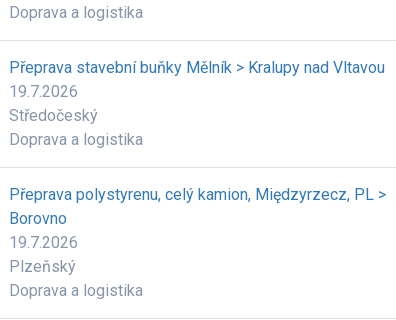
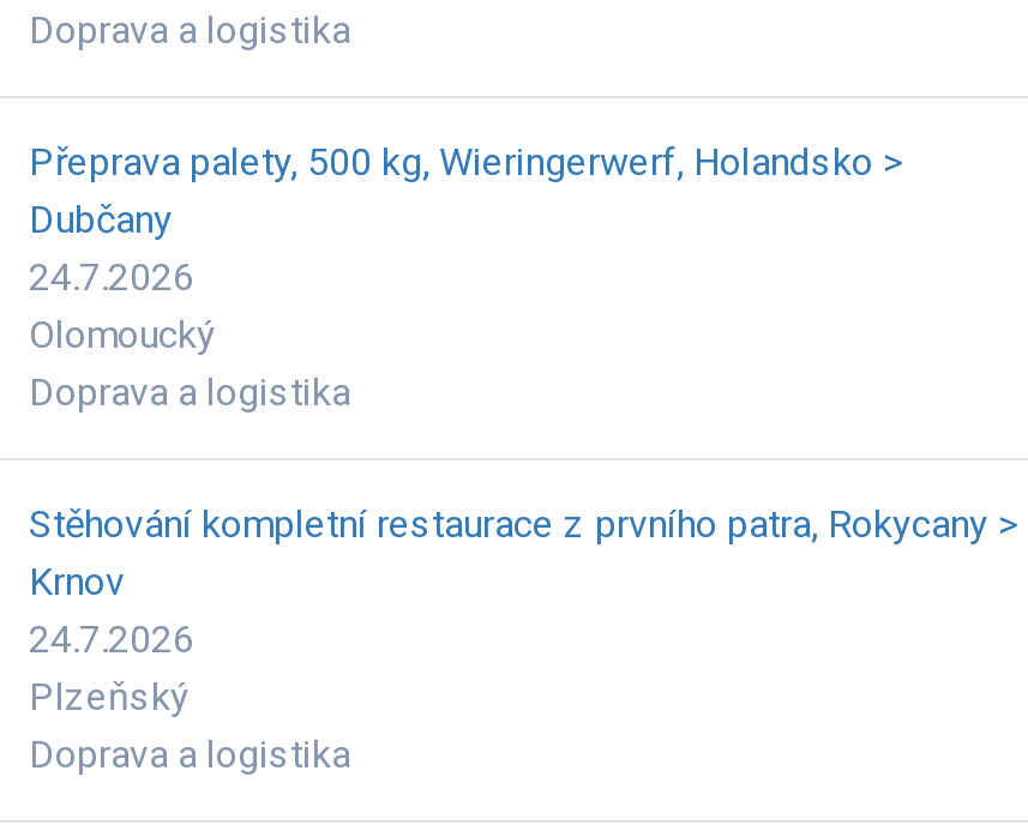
[9,58,385,125] Přeprava stavební buňky Mělník > Kralupy nad Vltavou | 19.7.2026 | Středočeský -> [29,139,902,357] Přeprava palety, 500 kg, Wieringerwerf, Holandsko > | Dubčany | 24.7.2026 | Olomoucký
[9,185,386,252] Přeprava polystyrenu, celý kamion, Międzyrzecz, PL > | Borovno | 19.7.2026 -> [29,501,1017,662] Stěhování kompletní restaurace z prvního patra, Rokycany > | Krnov | 24.7.2026

